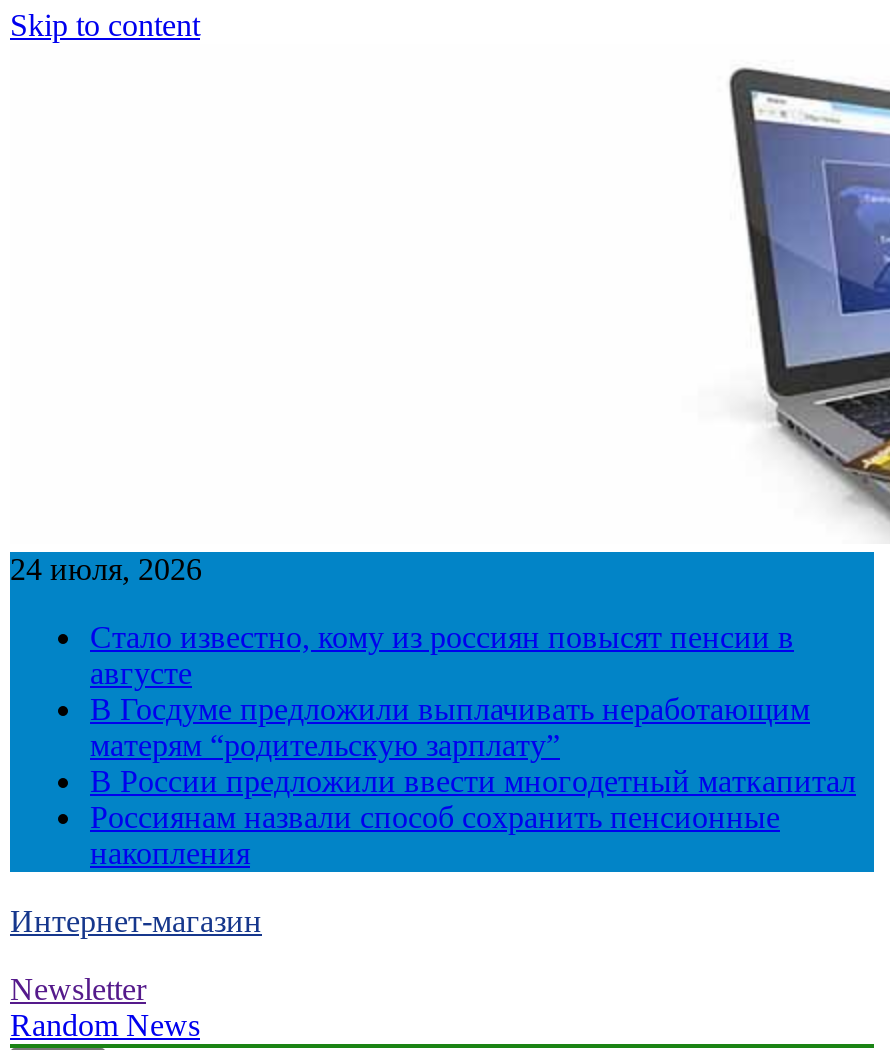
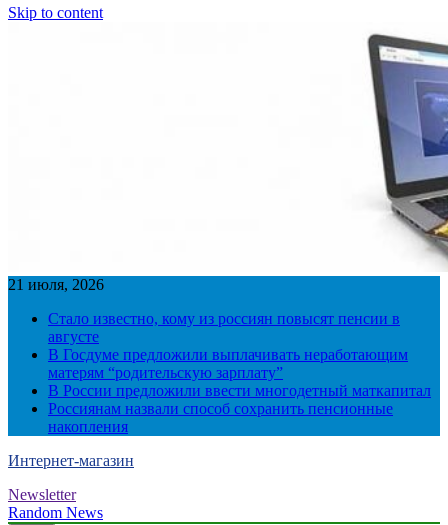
[10,552,202,586] 24 июля, 2026 -> [8,276,104,293] 21 июля, 2026

